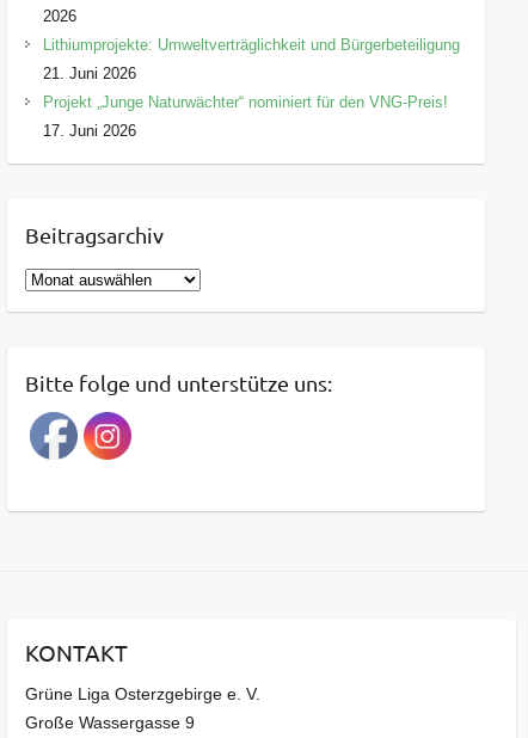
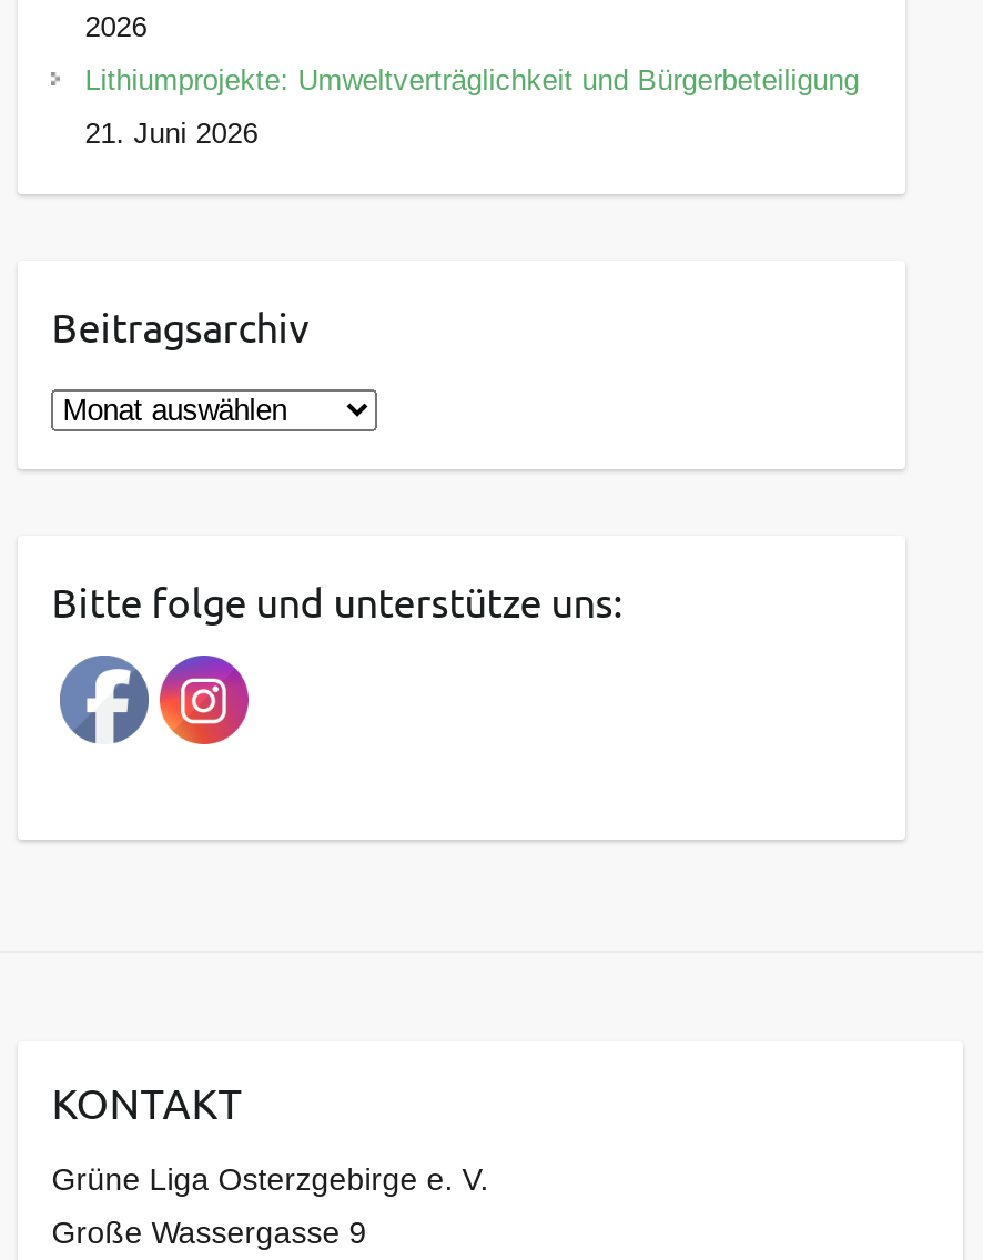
[43,94,448,140] Projekt „Junge Naturwächter“ nominiert für den VNG-Preis! | 17. Juni 2026 -> none

